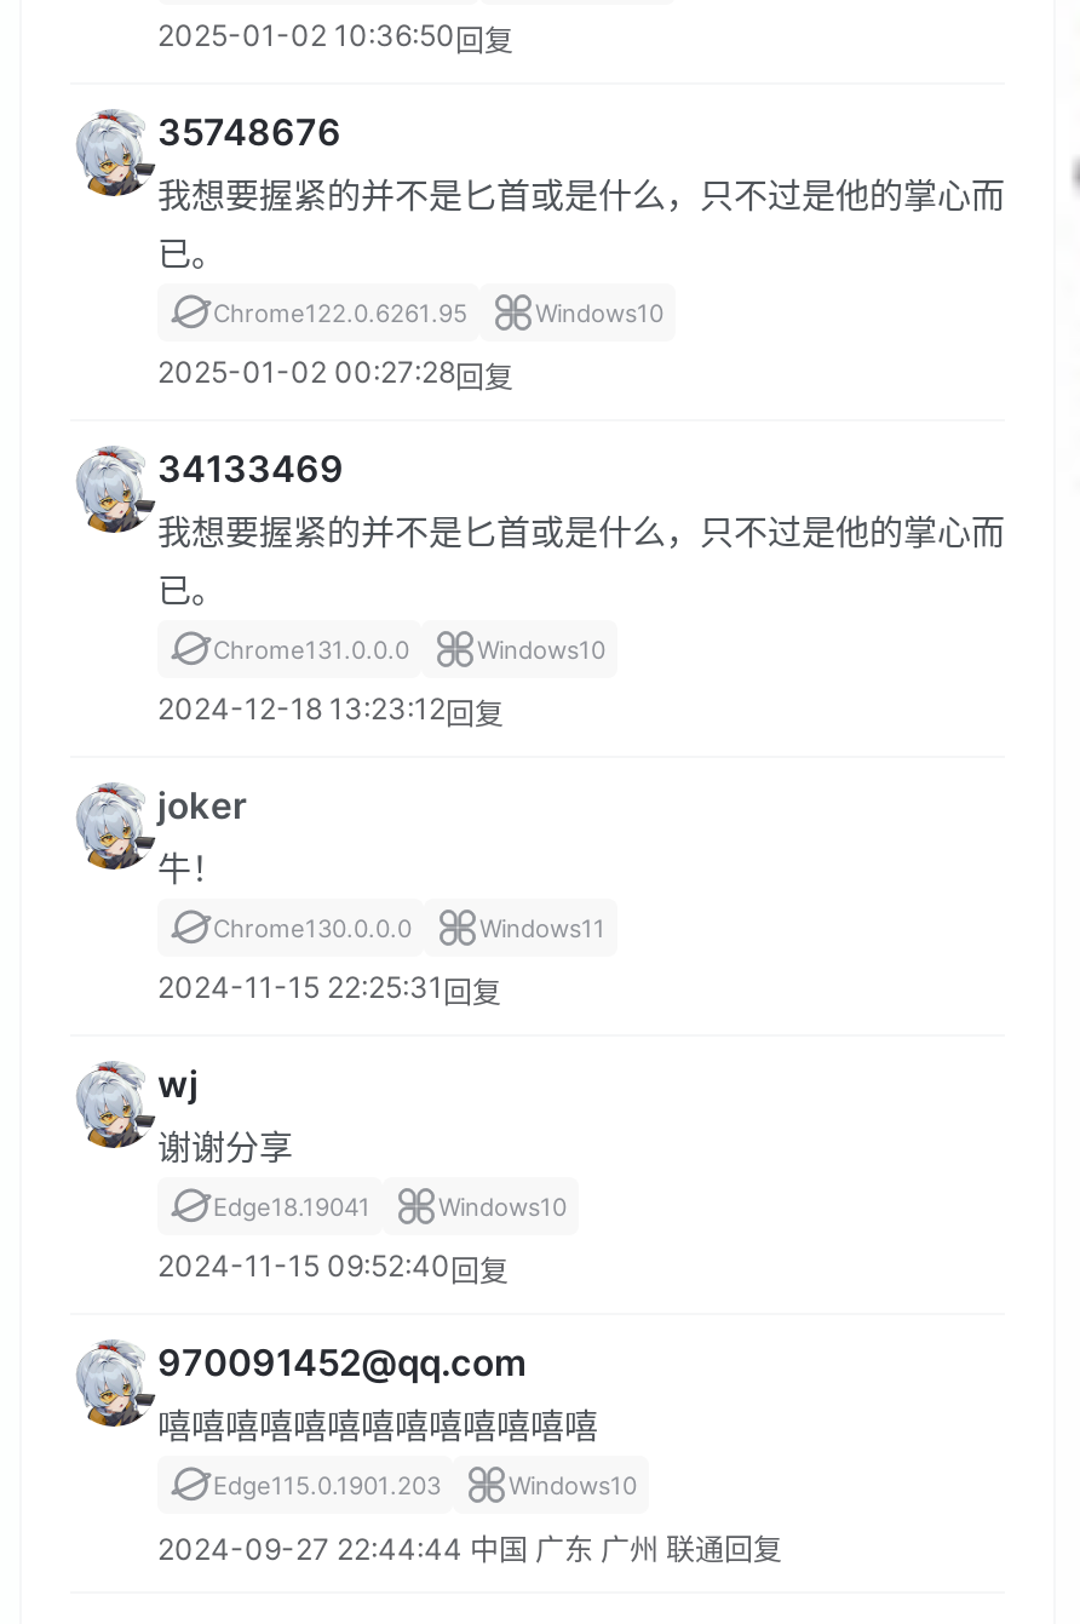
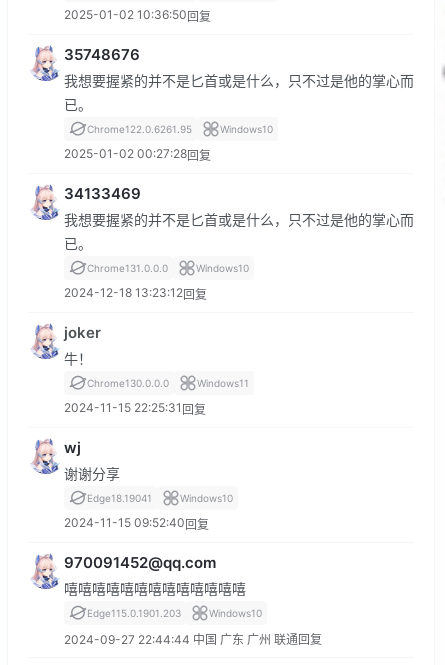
[75,107,157,199] [image] -> [30,45,63,82] [image]
[75,443,157,535] [image] -> [30,184,63,221] [image]
[75,780,157,872] [image] -> [30,323,63,360] [image]
[75,1058,157,1150] [image] -> [30,438,63,475] [image]
[75,1337,157,1429] [image] -> [30,553,63,590] [image]

